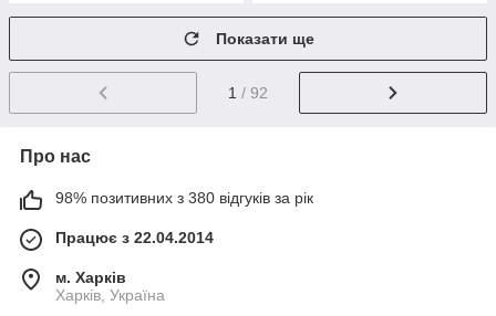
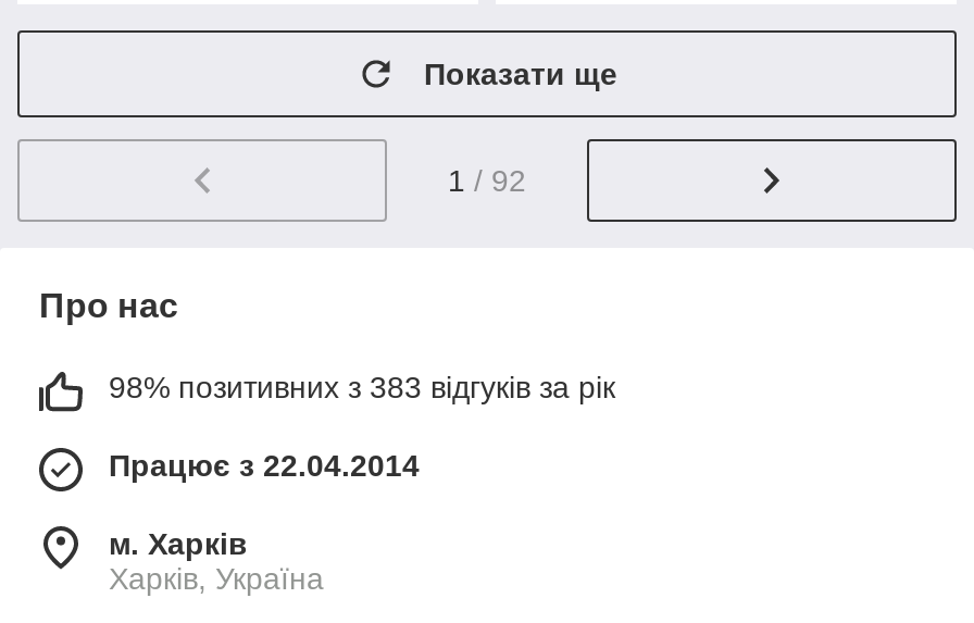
[55,189,313,207] 98% позитивних з 380 відгуків за рік -> [109,370,615,405] 98% позитивних з 383 відгуків за рік

